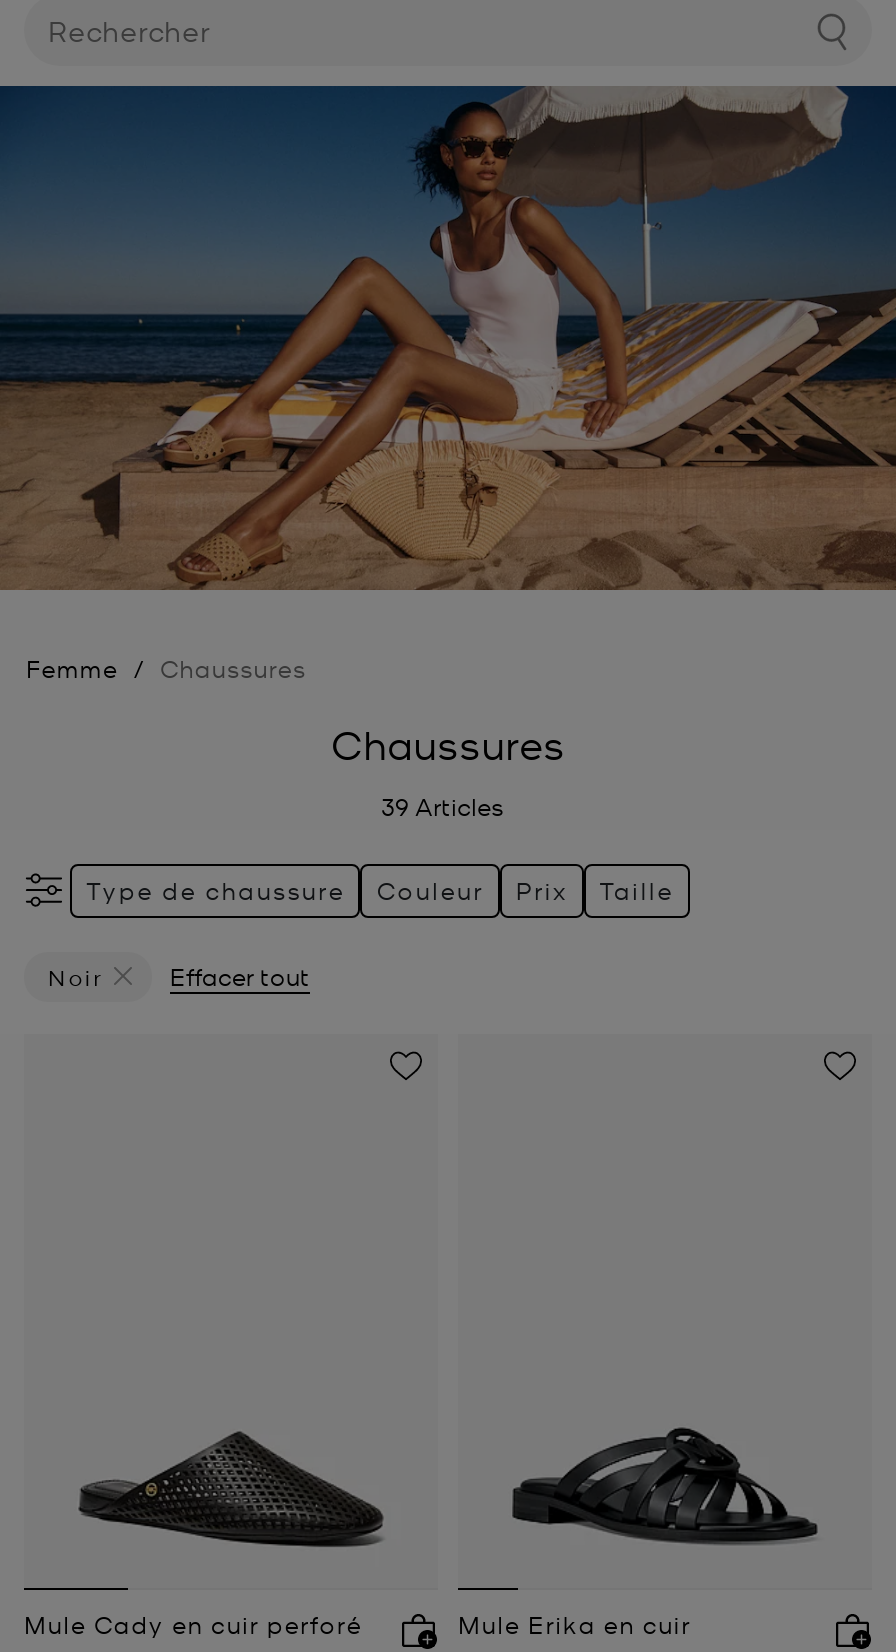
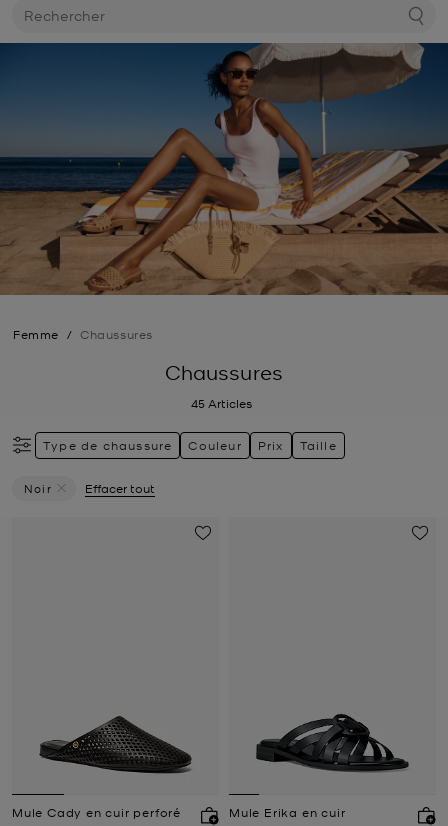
[381,790,503,822] 39 Articles -> [190,395,251,411] 45 Articles

